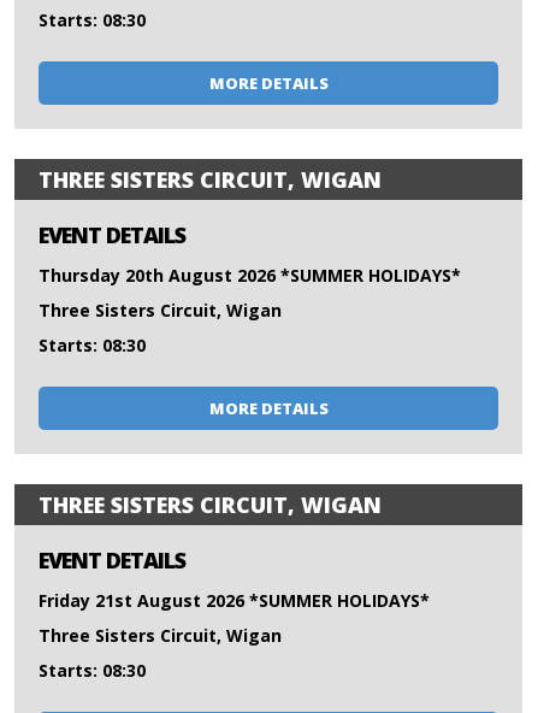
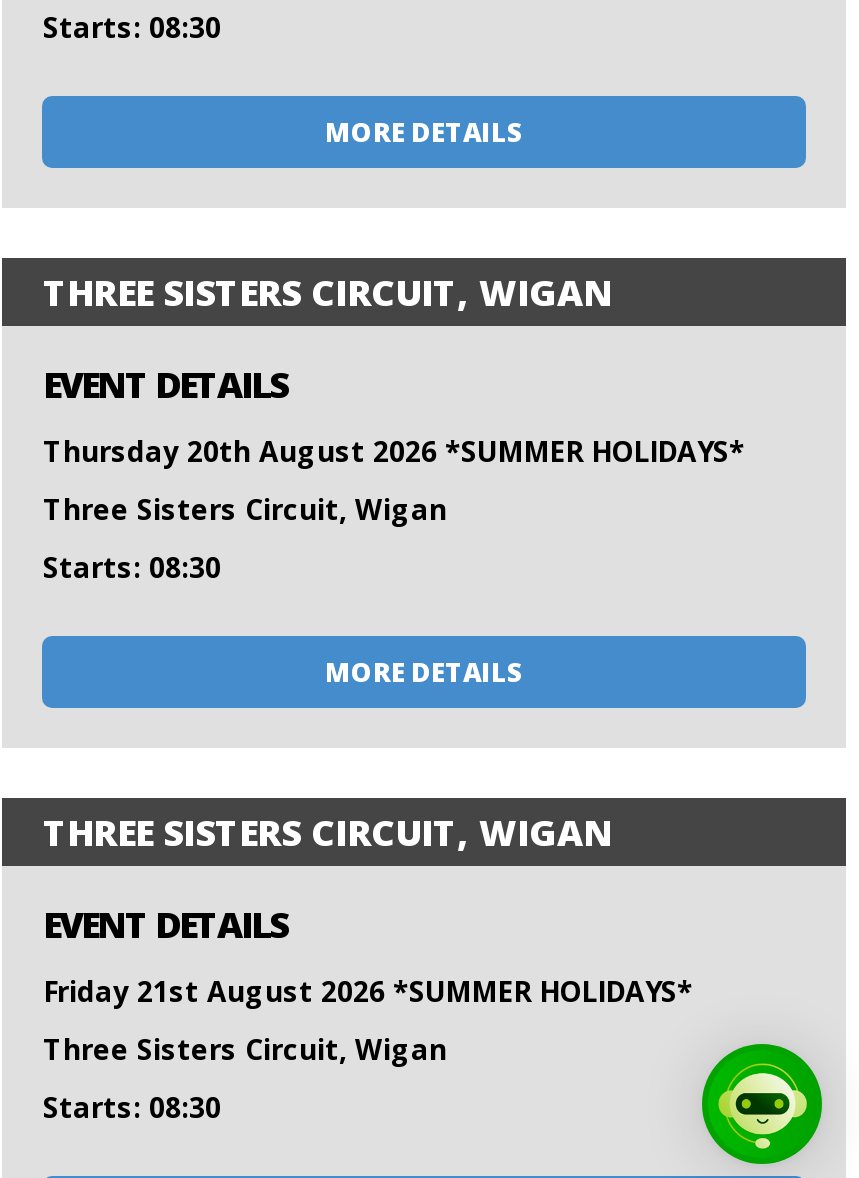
none -> [700,1042,824,1168] [image]

